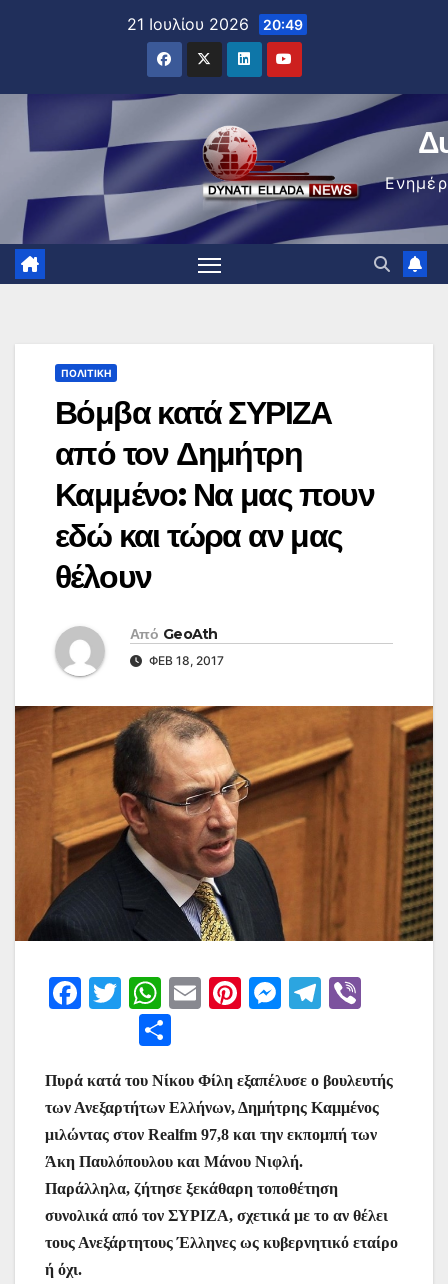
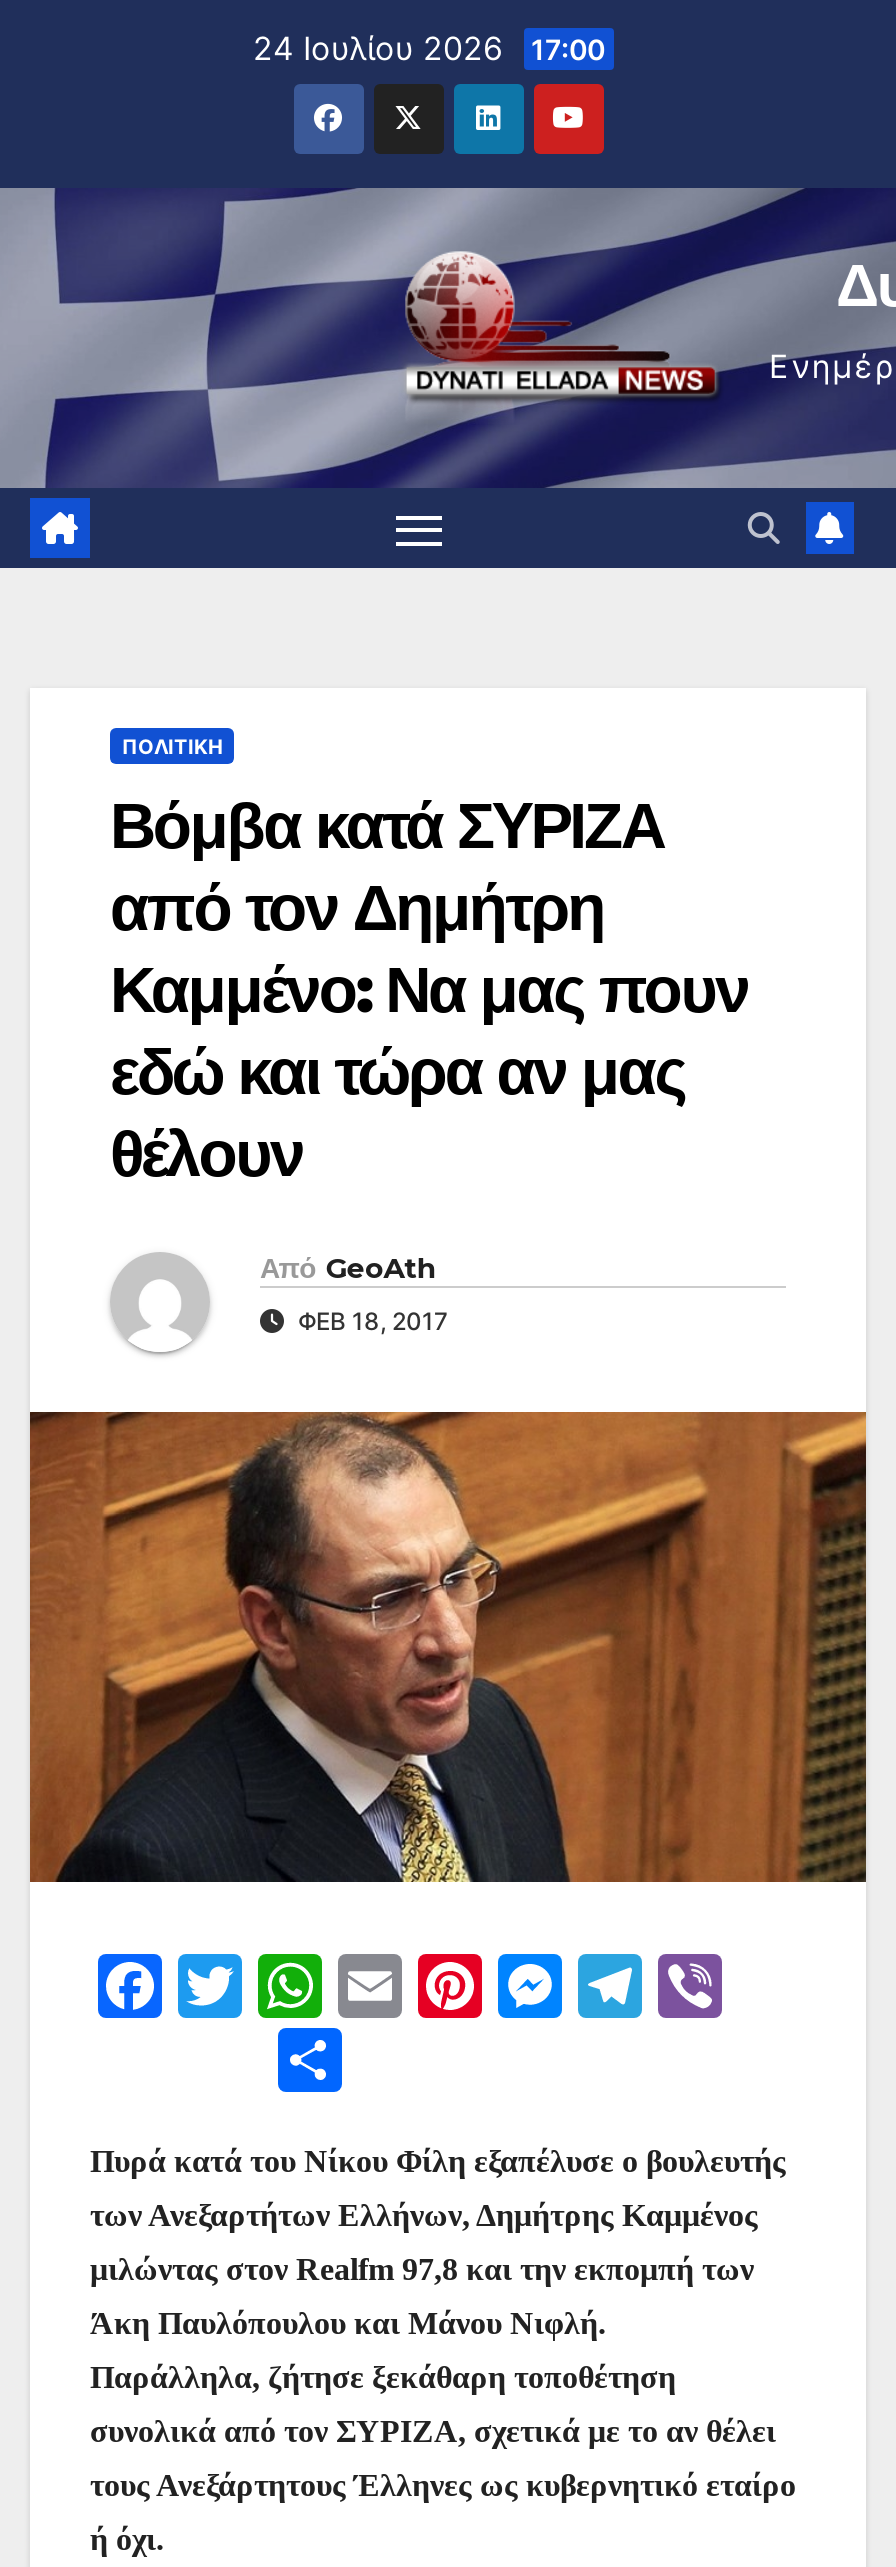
[126,14,302,34] 21 Ιουλίου 2026 20:49 -> [253,28,605,68] 24 Ιουλίου 2026 17:00

